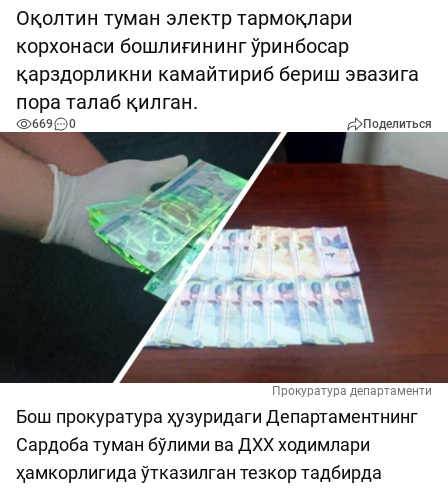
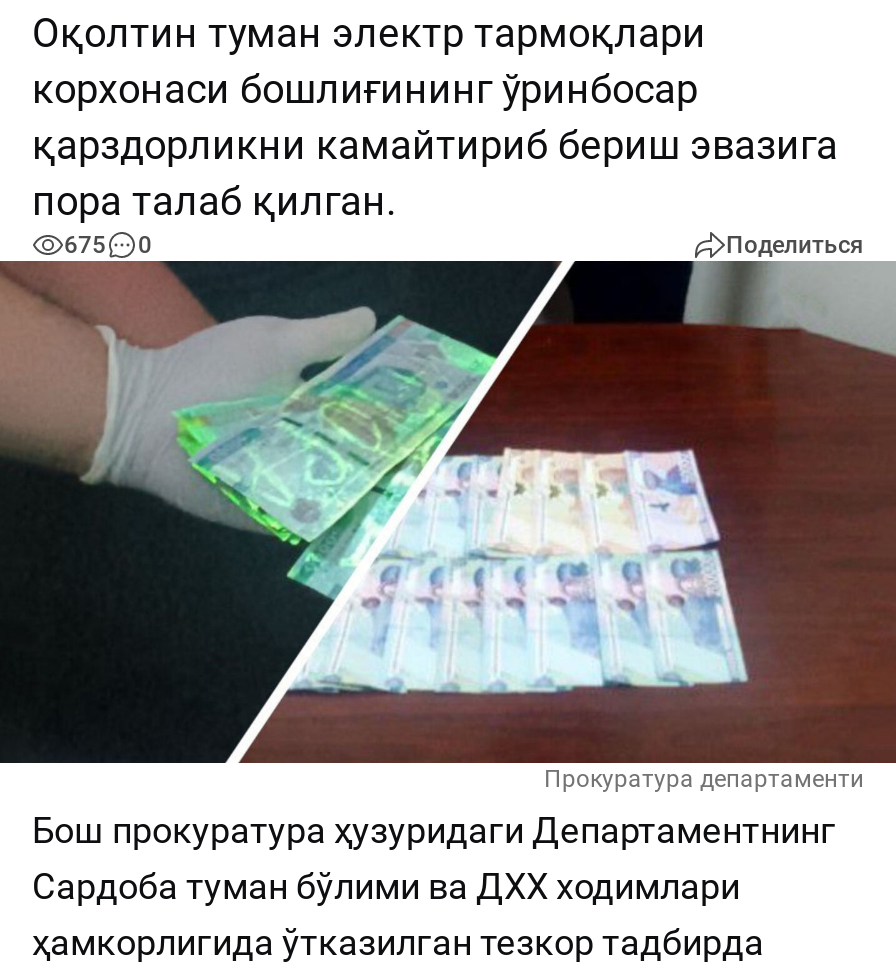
[32,117,76,131] 669 0 -> [64,231,152,259] 675 0

